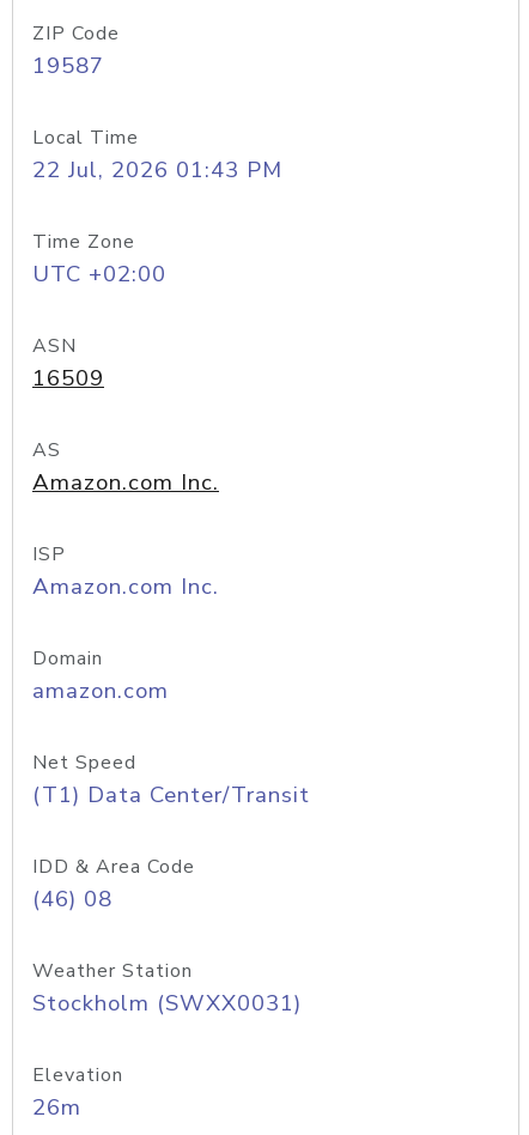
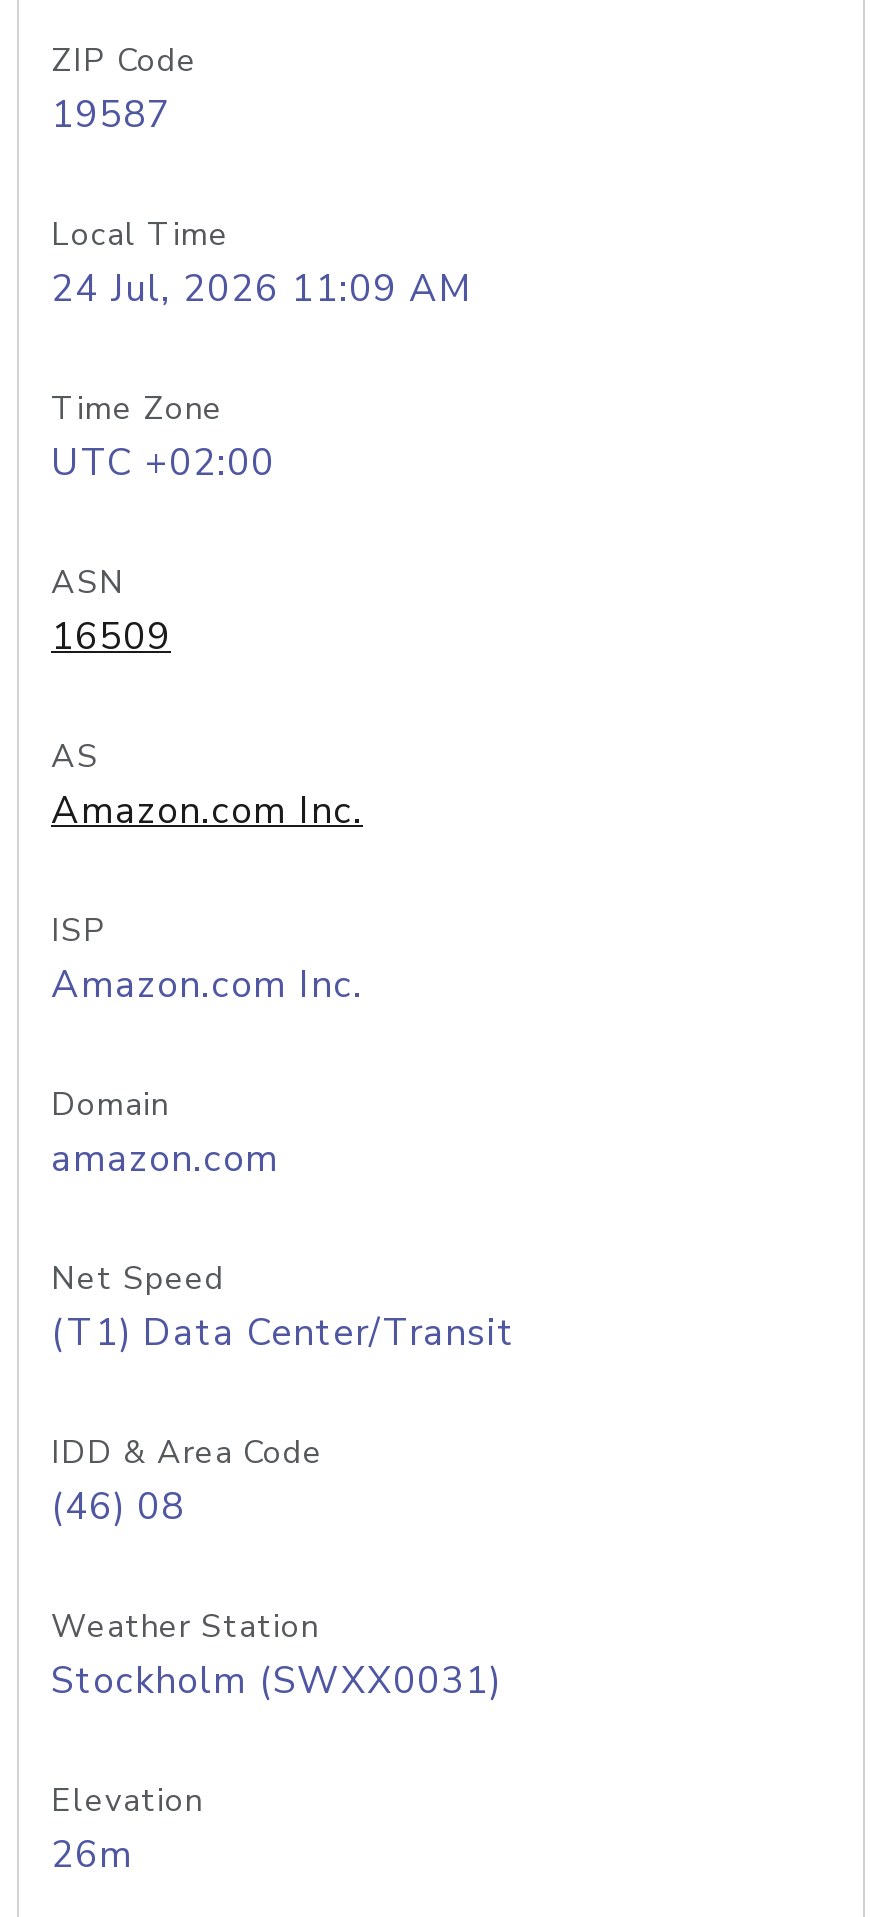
[32,154,282,186] 22 Jul, 2026 01:43 PM -> [51,263,473,315] 24 Jul, 2026 11:09 AM

